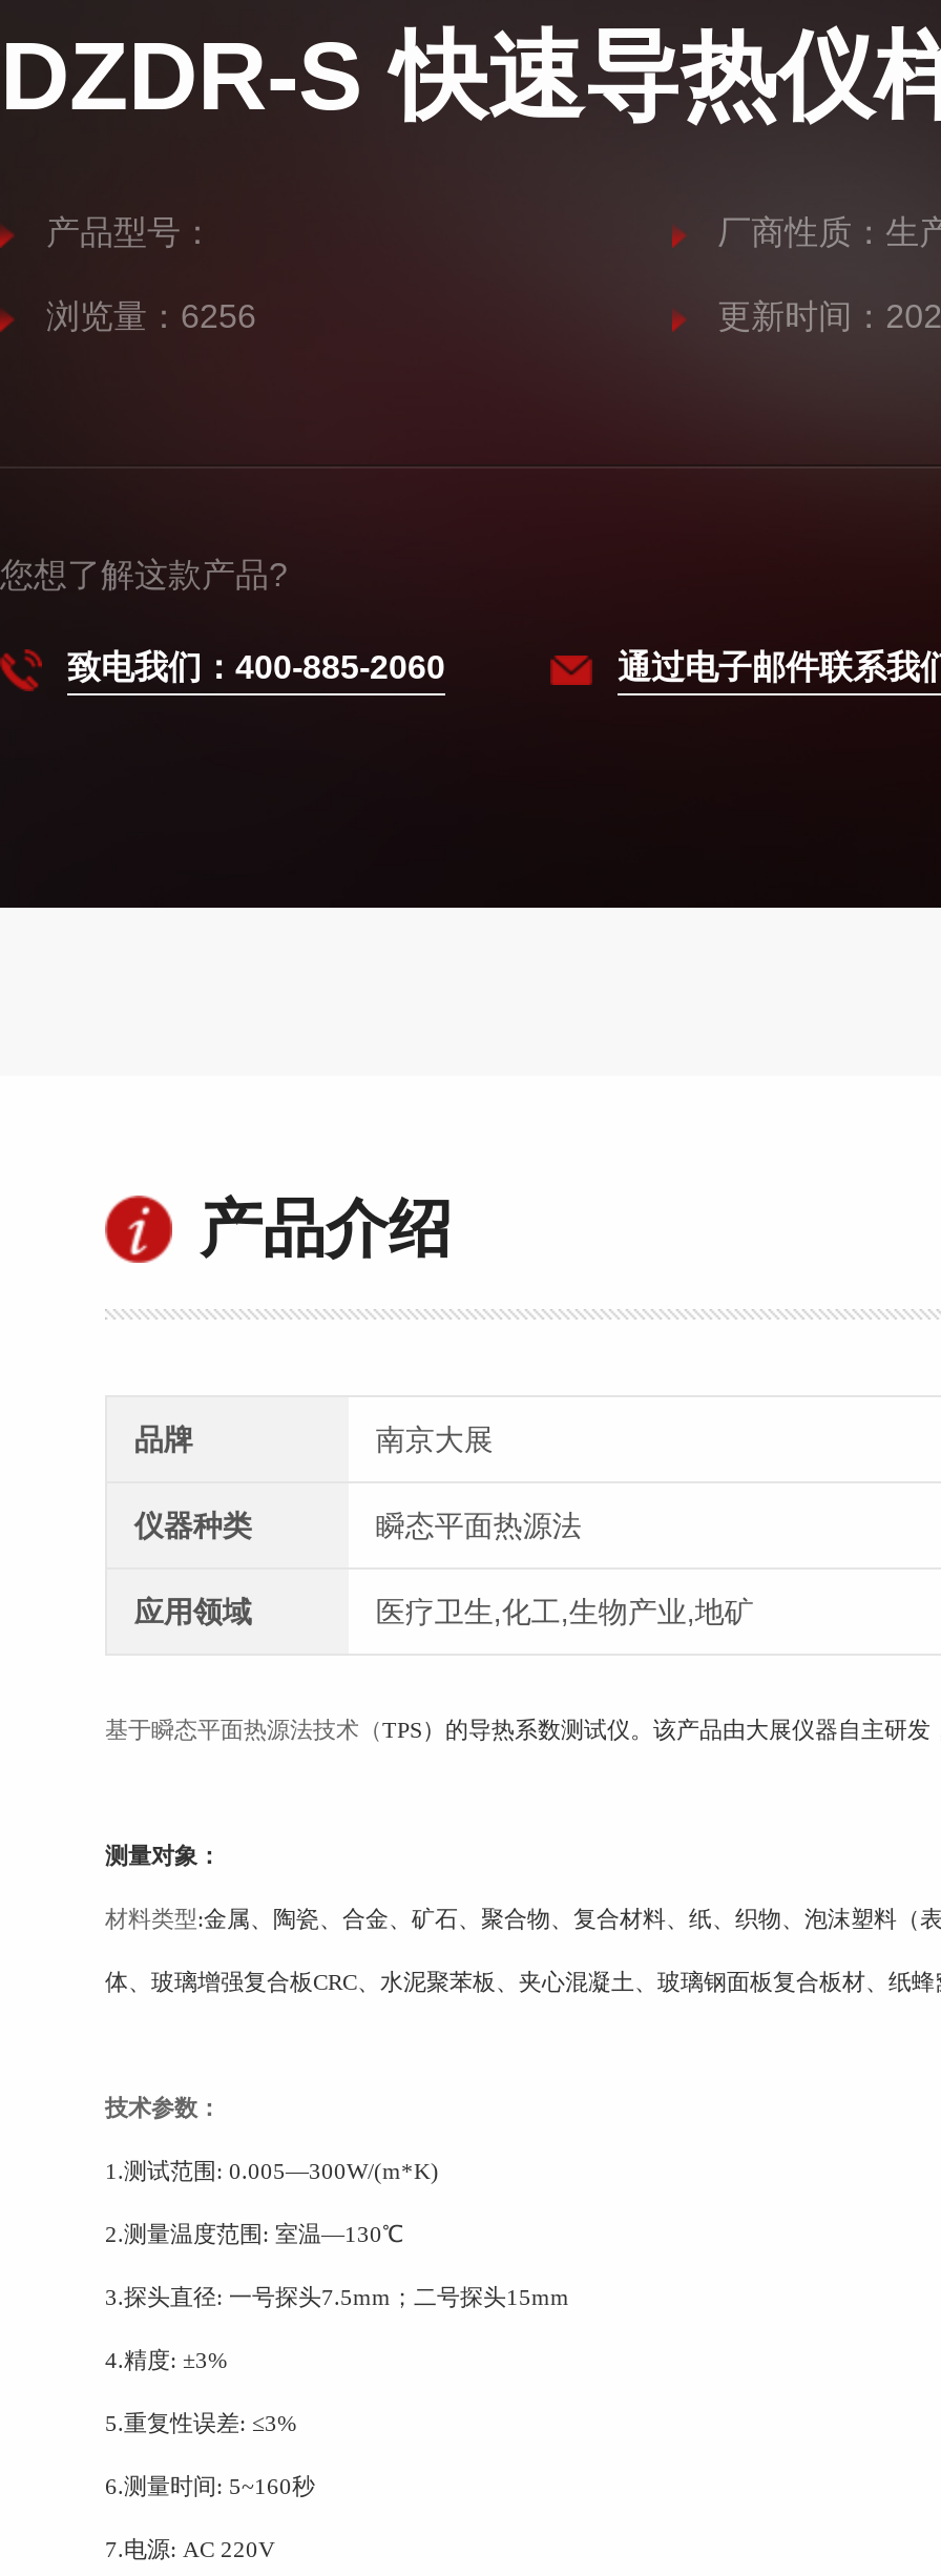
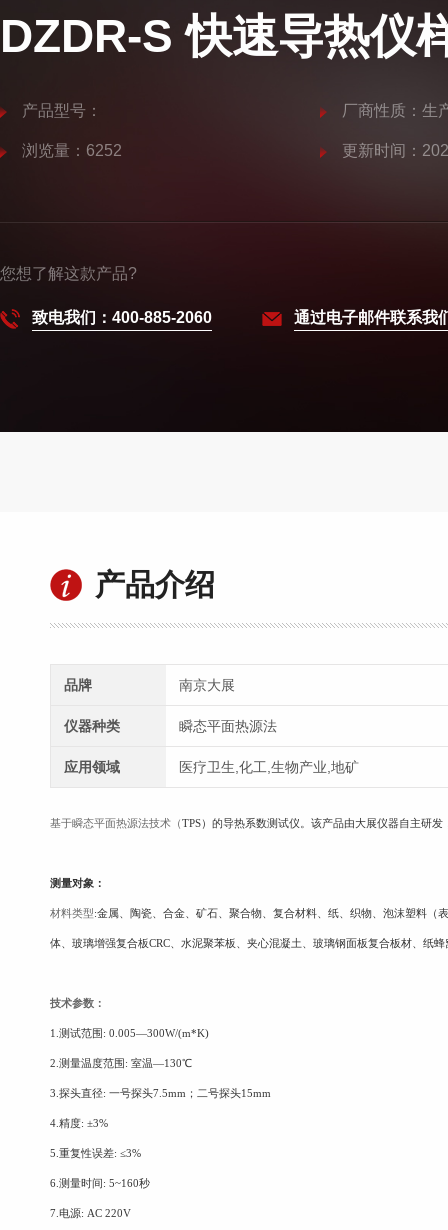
[46,298,256,334] 浏览量：6256 -> [22,142,122,159] 浏览量：6252

